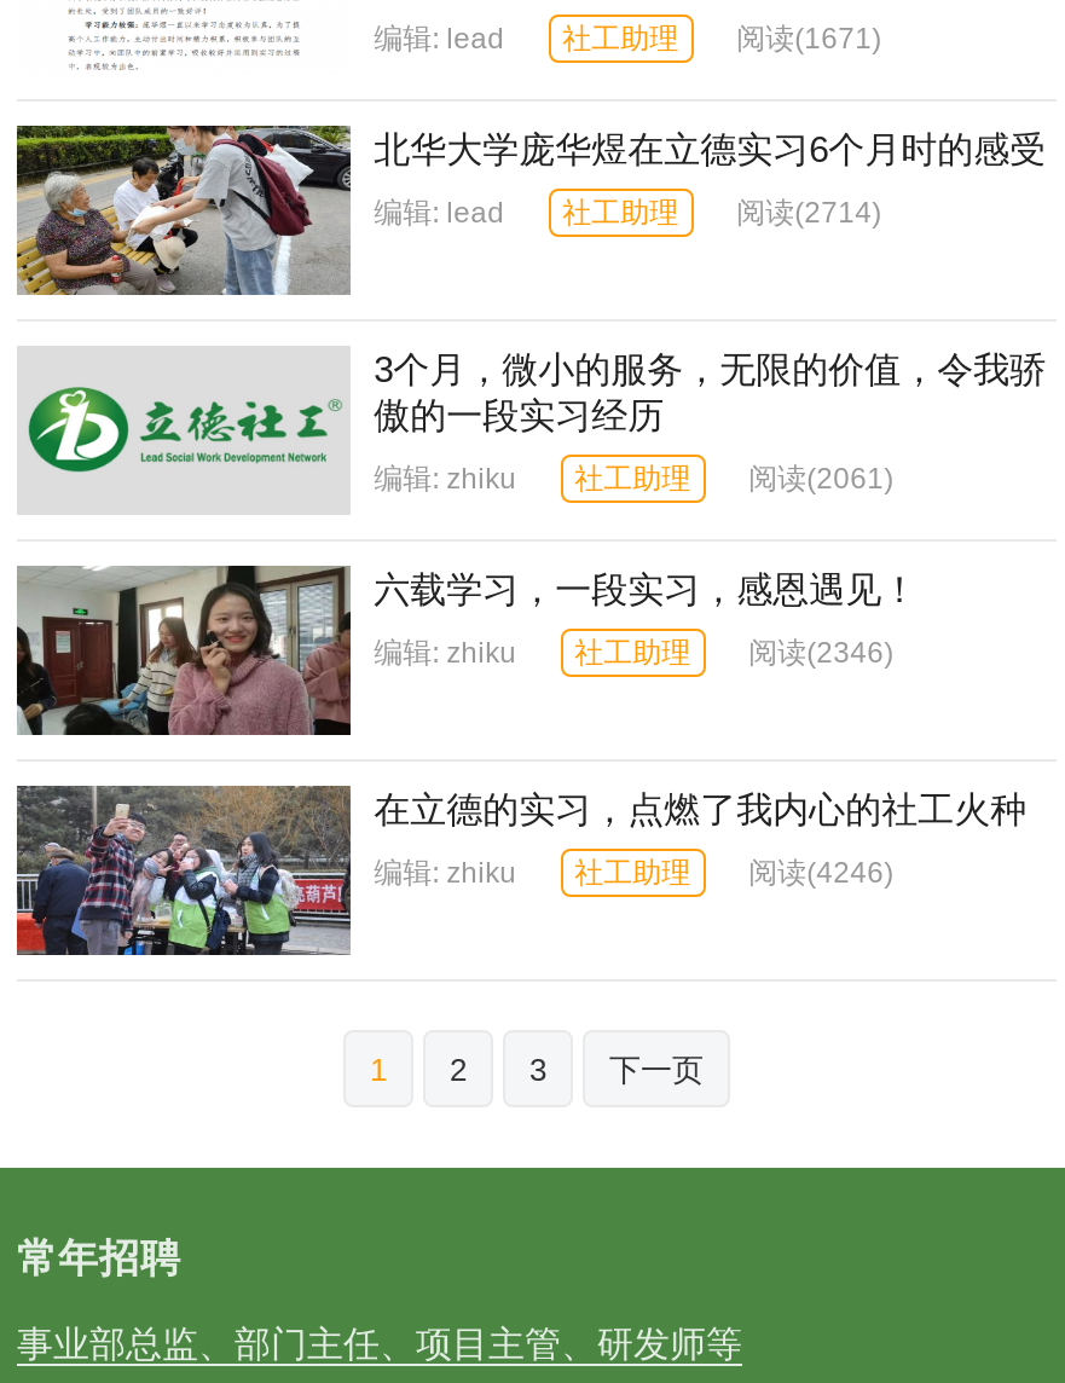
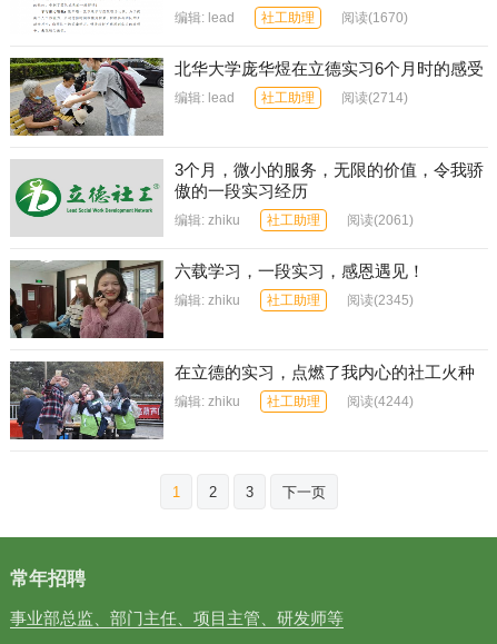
[374,22,881,56] 编辑: lead 社工助理 阅读(1671) -> [174,10,408,26] 编辑: lead 社工助理 阅读(1670)
[374,636,894,670] 编辑: zhiku 社工助理 阅读(2346) -> [174,293,413,308] 编辑: zhiku 社工助理 阅读(2345)
[374,856,894,890] 编辑: zhiku 社工助理 阅读(4246) -> [174,394,413,409] 编辑: zhiku 社工助理 阅读(4244)

